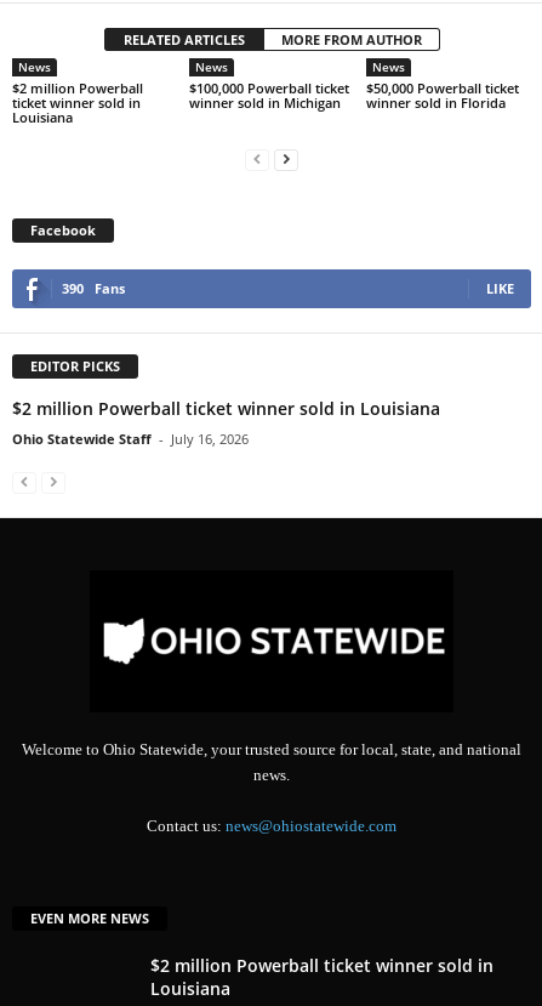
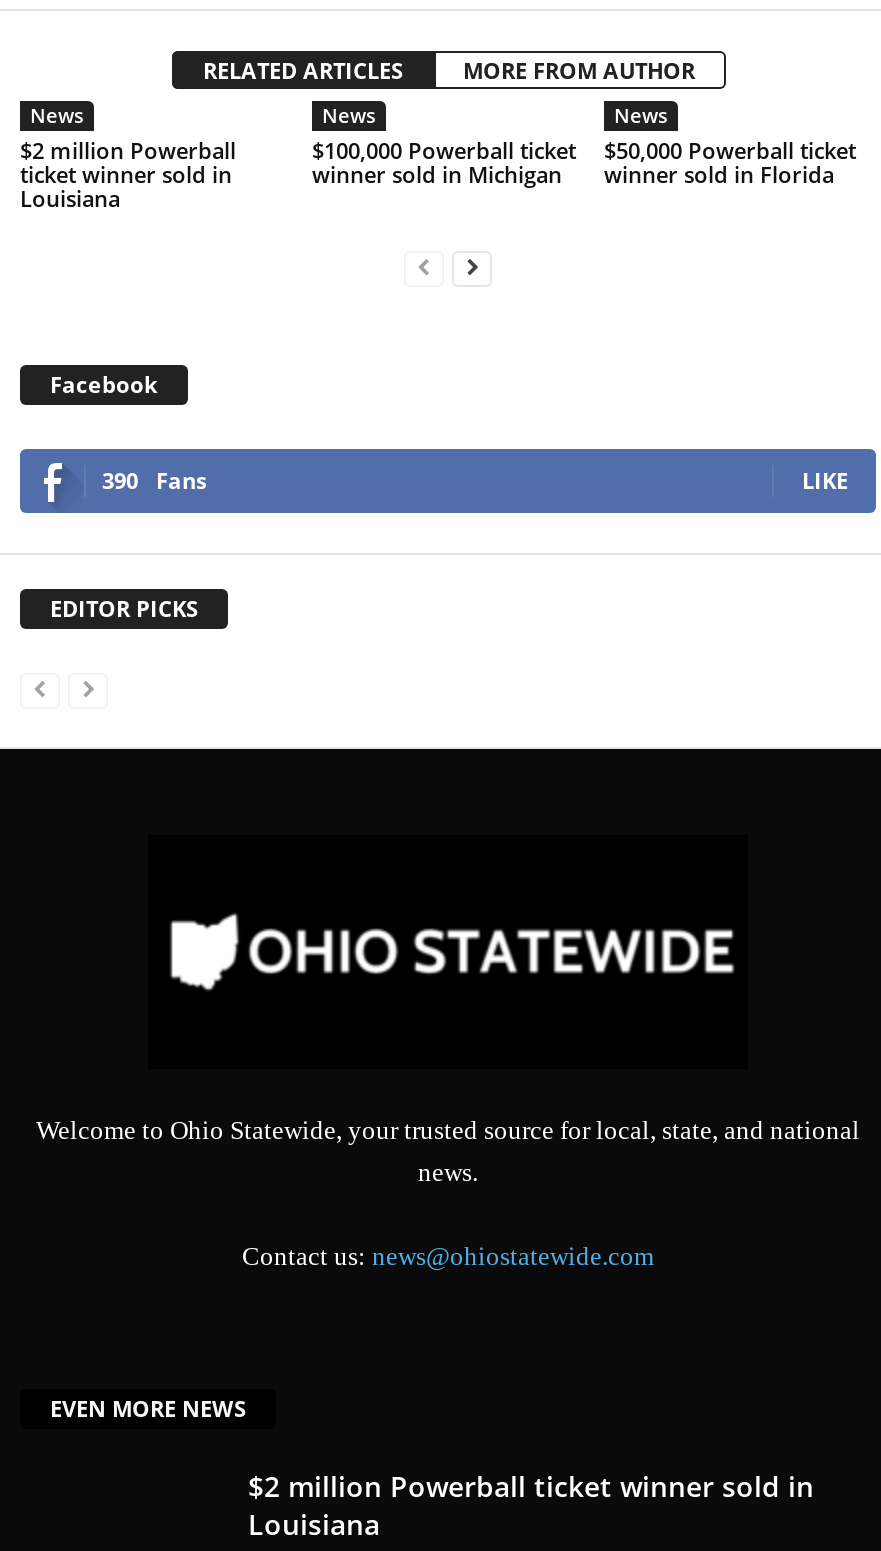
[12,397,440,448] $2 million Powerball ticket winner sold in Louisiana | Ohio Statewide Staff - July 16, 2026 -> none

